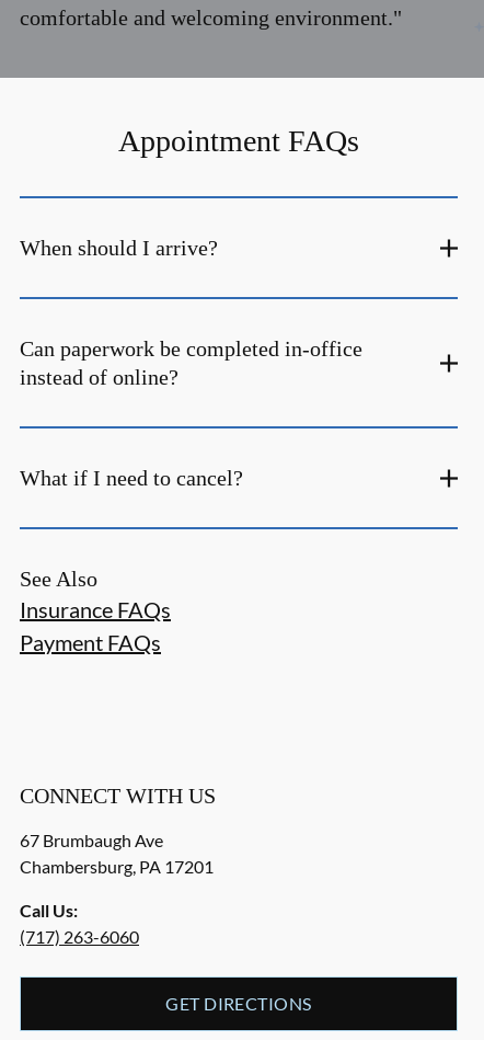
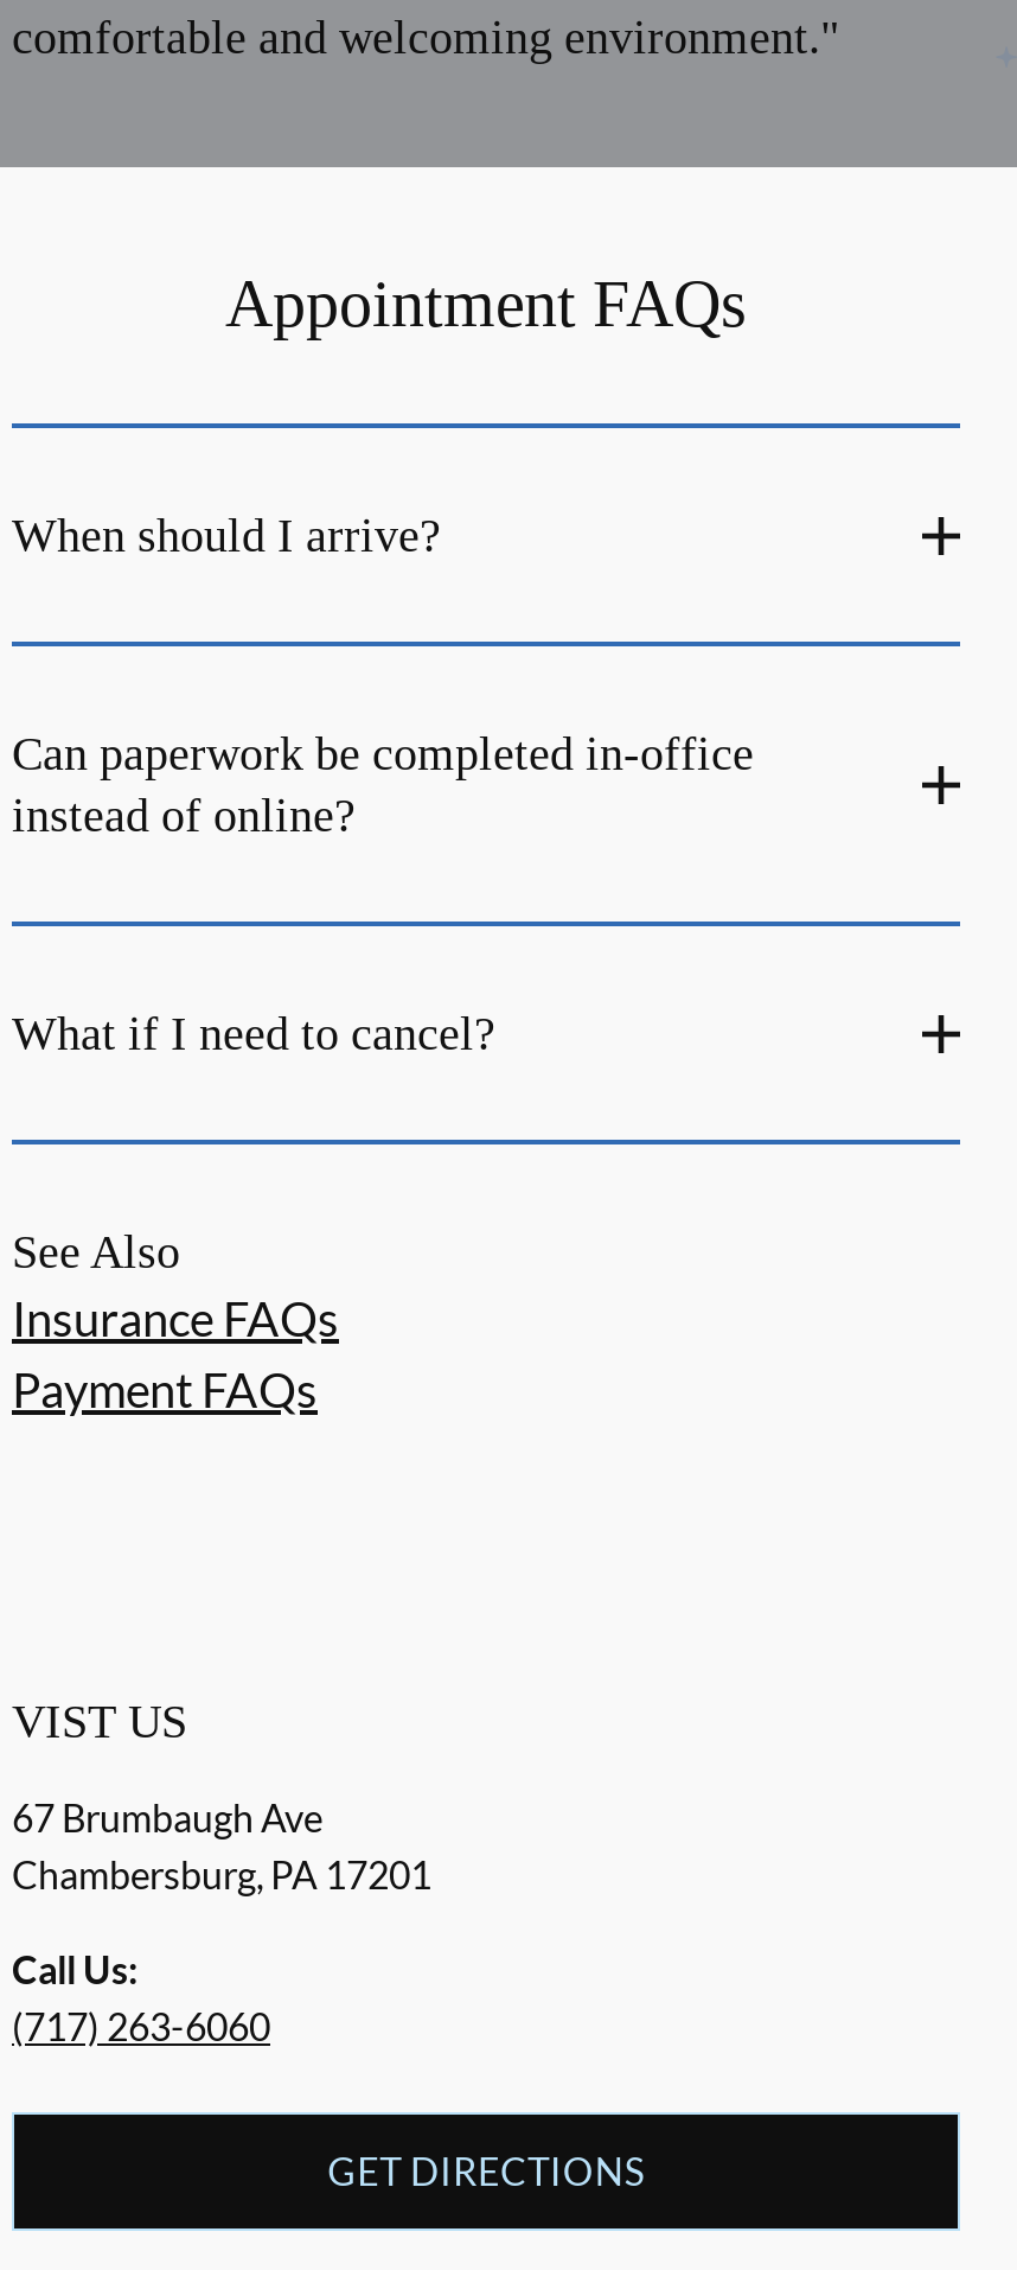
[20,784,216,808] CONNECT WITH US -> [12,1695,187,1747] VIST US

